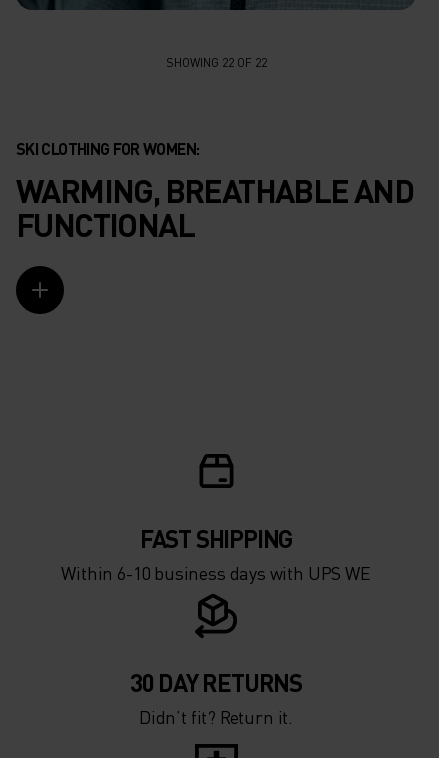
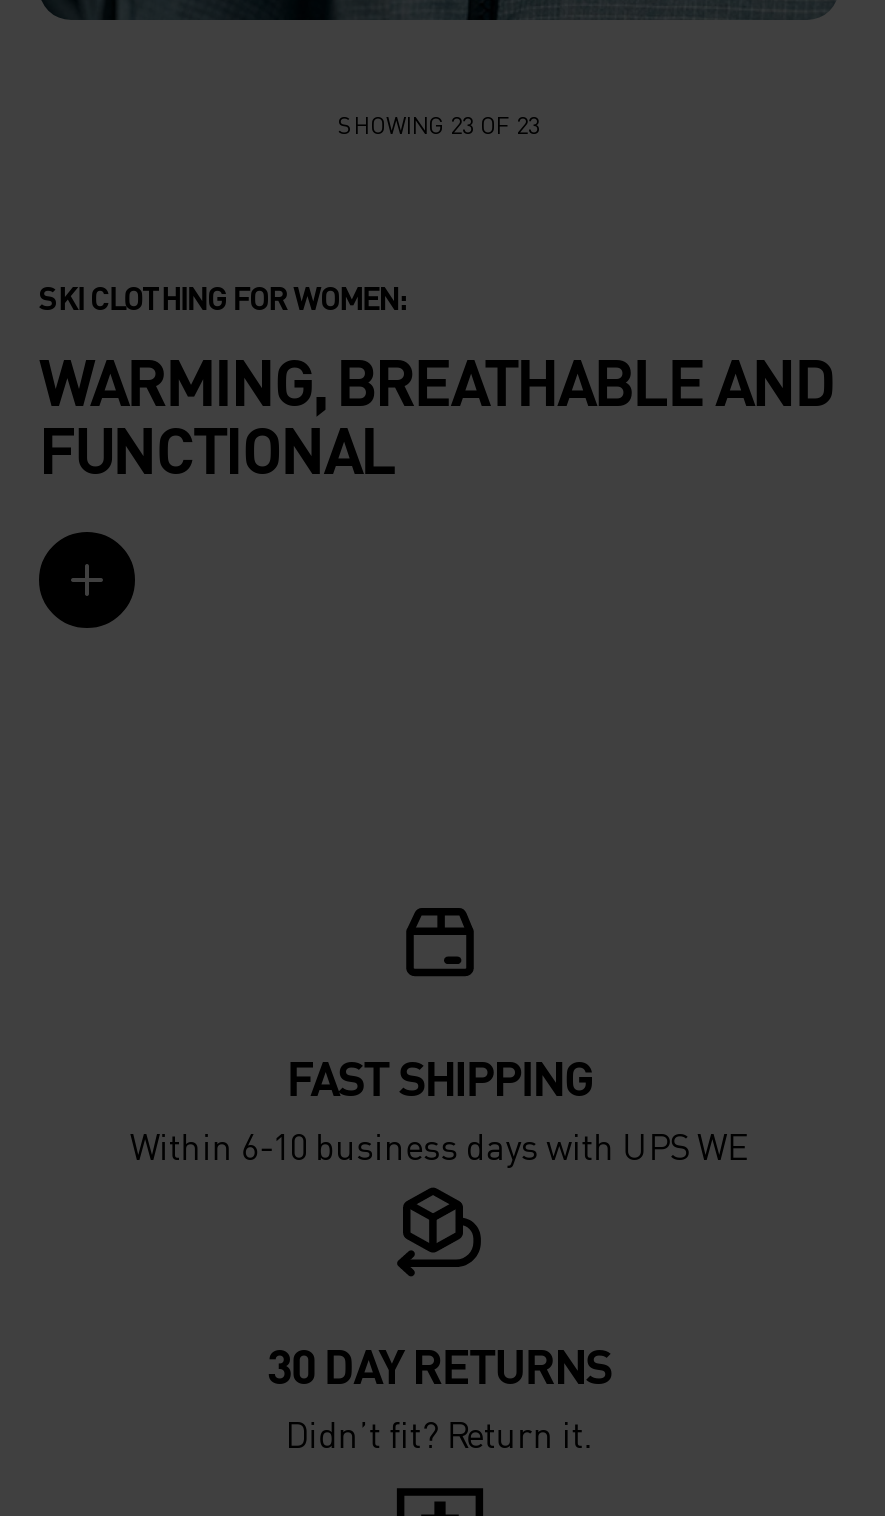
[165,55,266,70] SHOWING 22 OF 22 -> [338,110,540,140] SHOWING 23 OF 23

